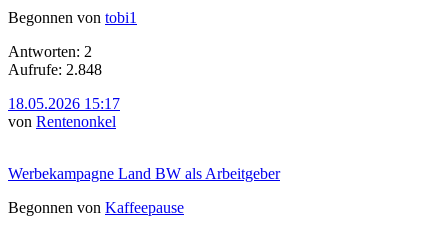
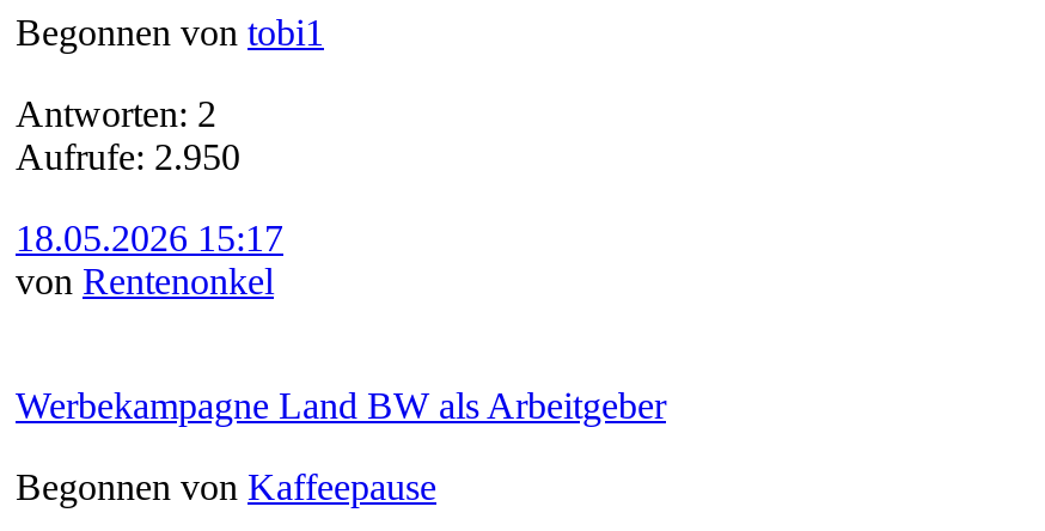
[8,61,102,78] Aufrufe: 2.848 -> [16,136,240,176] Aufrufe: 2.950

